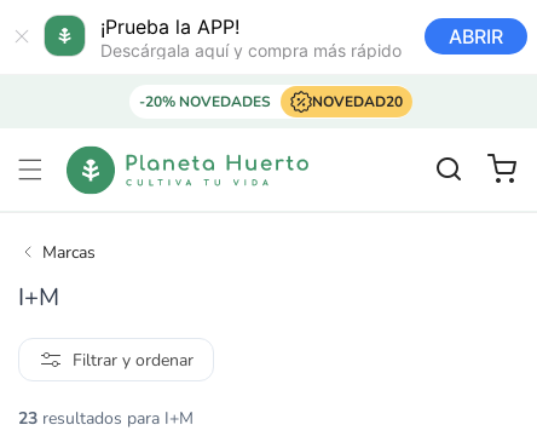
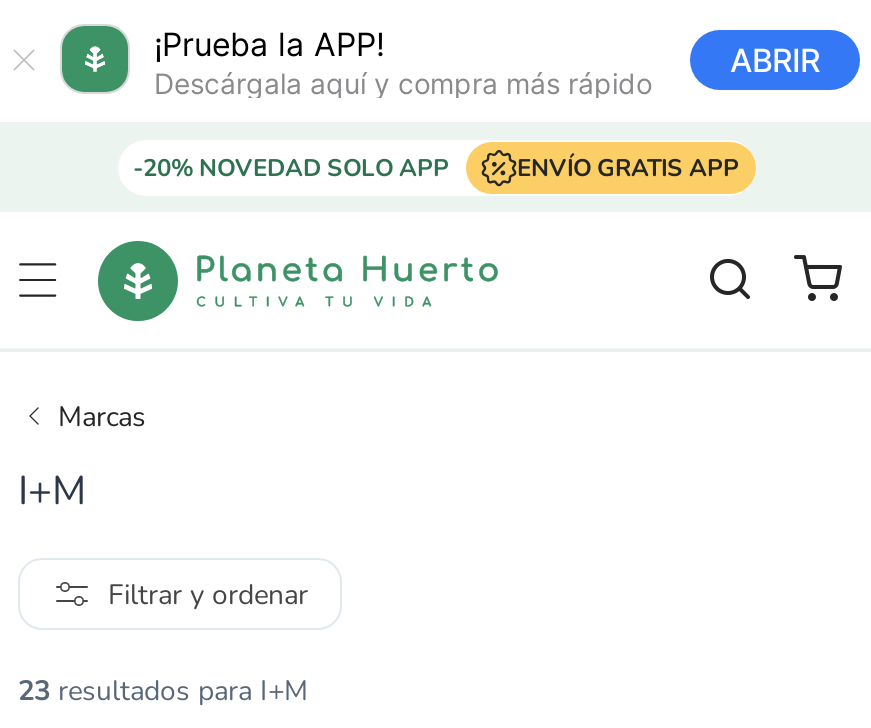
[139,92,403,111] -20% NOVEDADES | NOVEDAD20 -> [133,152,739,184] -20% NOVEDAD SOLO APP | ENVÍO GRATIS APP

